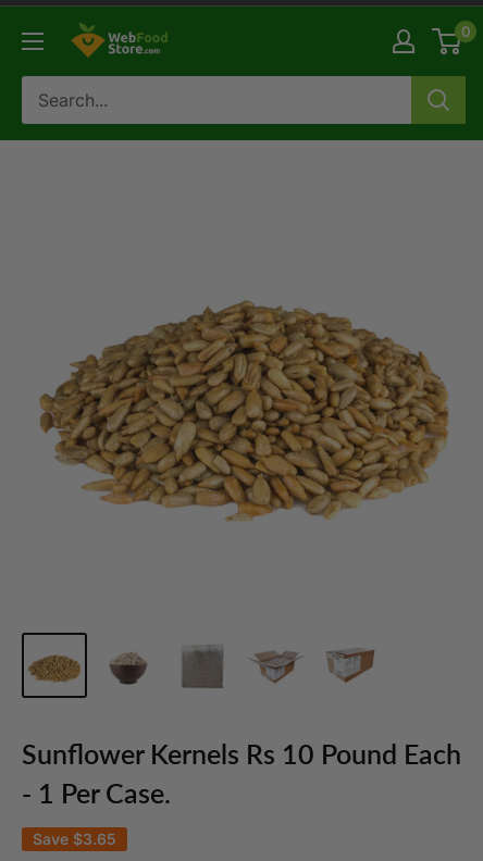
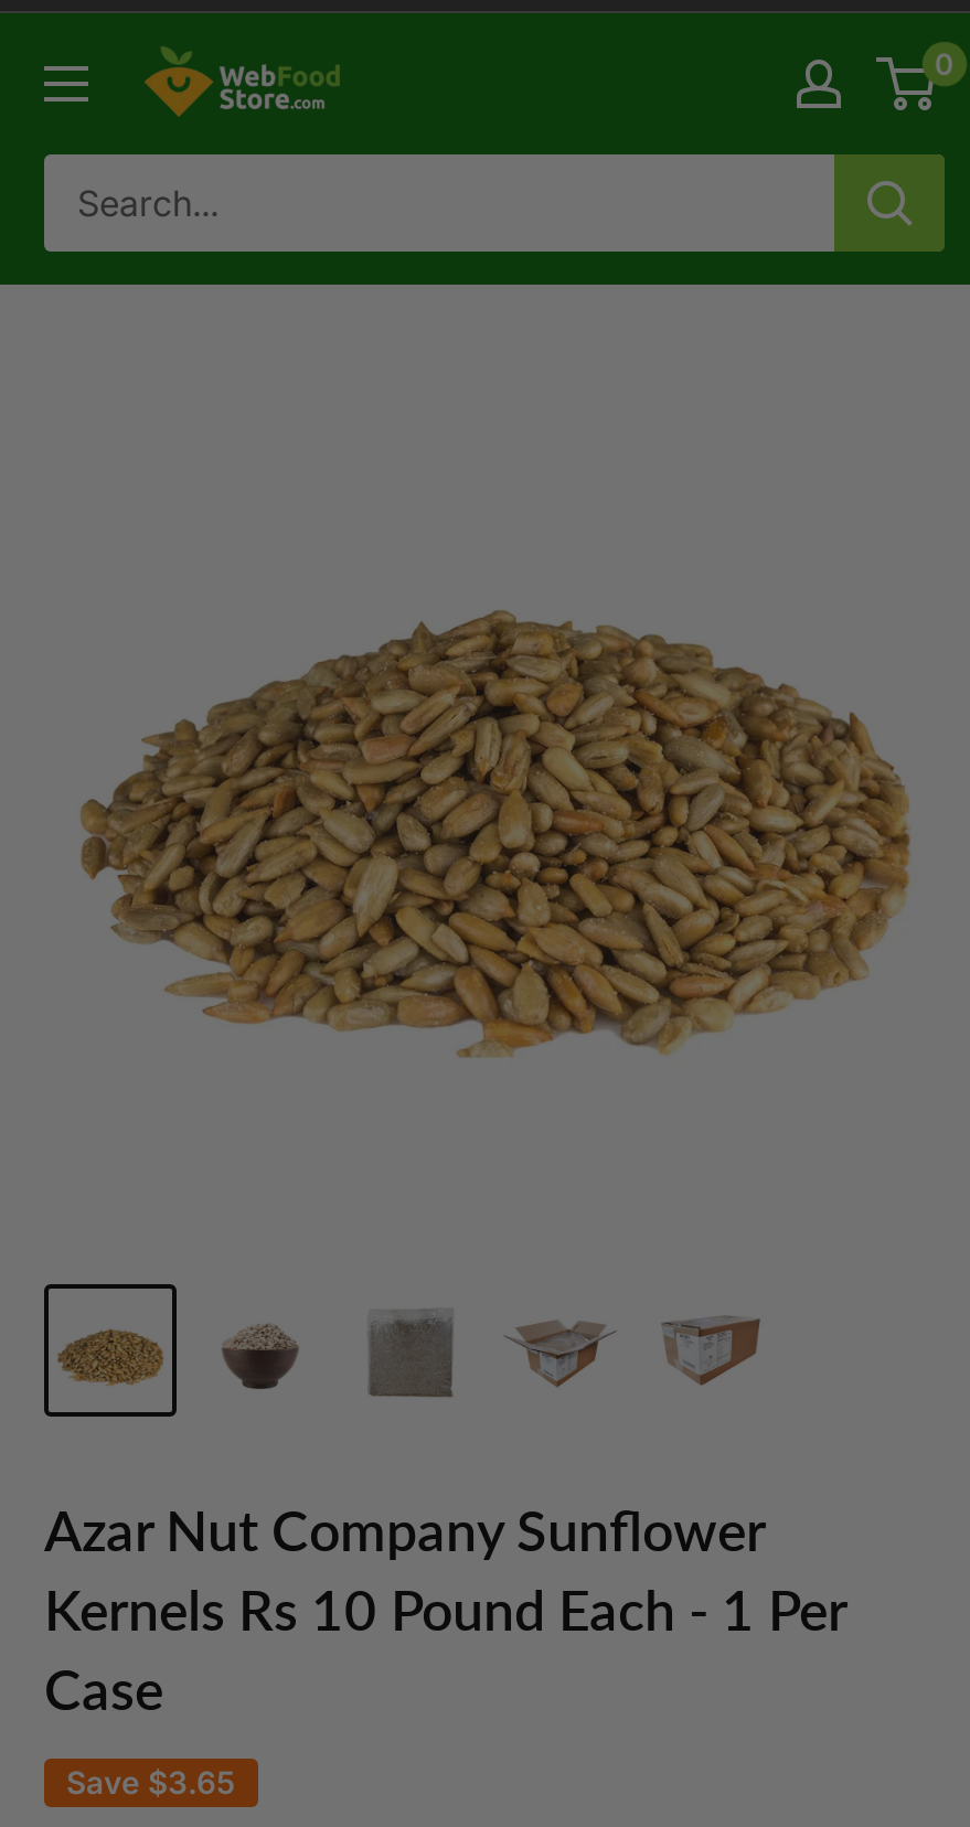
[22,737,461,809] Sunflower Kernels Rs 10 Pound Each | - 1 Per Case. -> [44,1496,845,1721] Azar Nut Company Sunflower | Kernels Rs 10 Pound Each - 1 Per | Case

